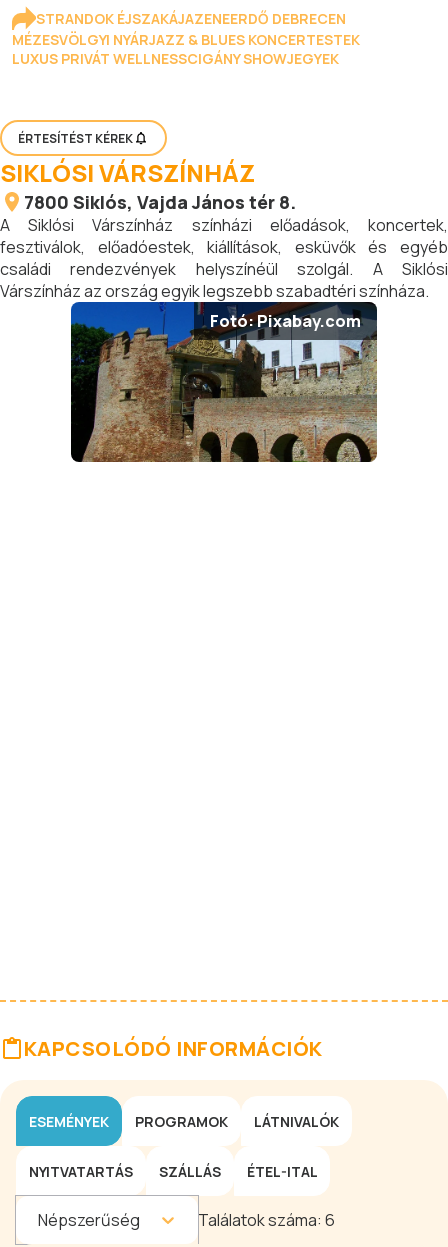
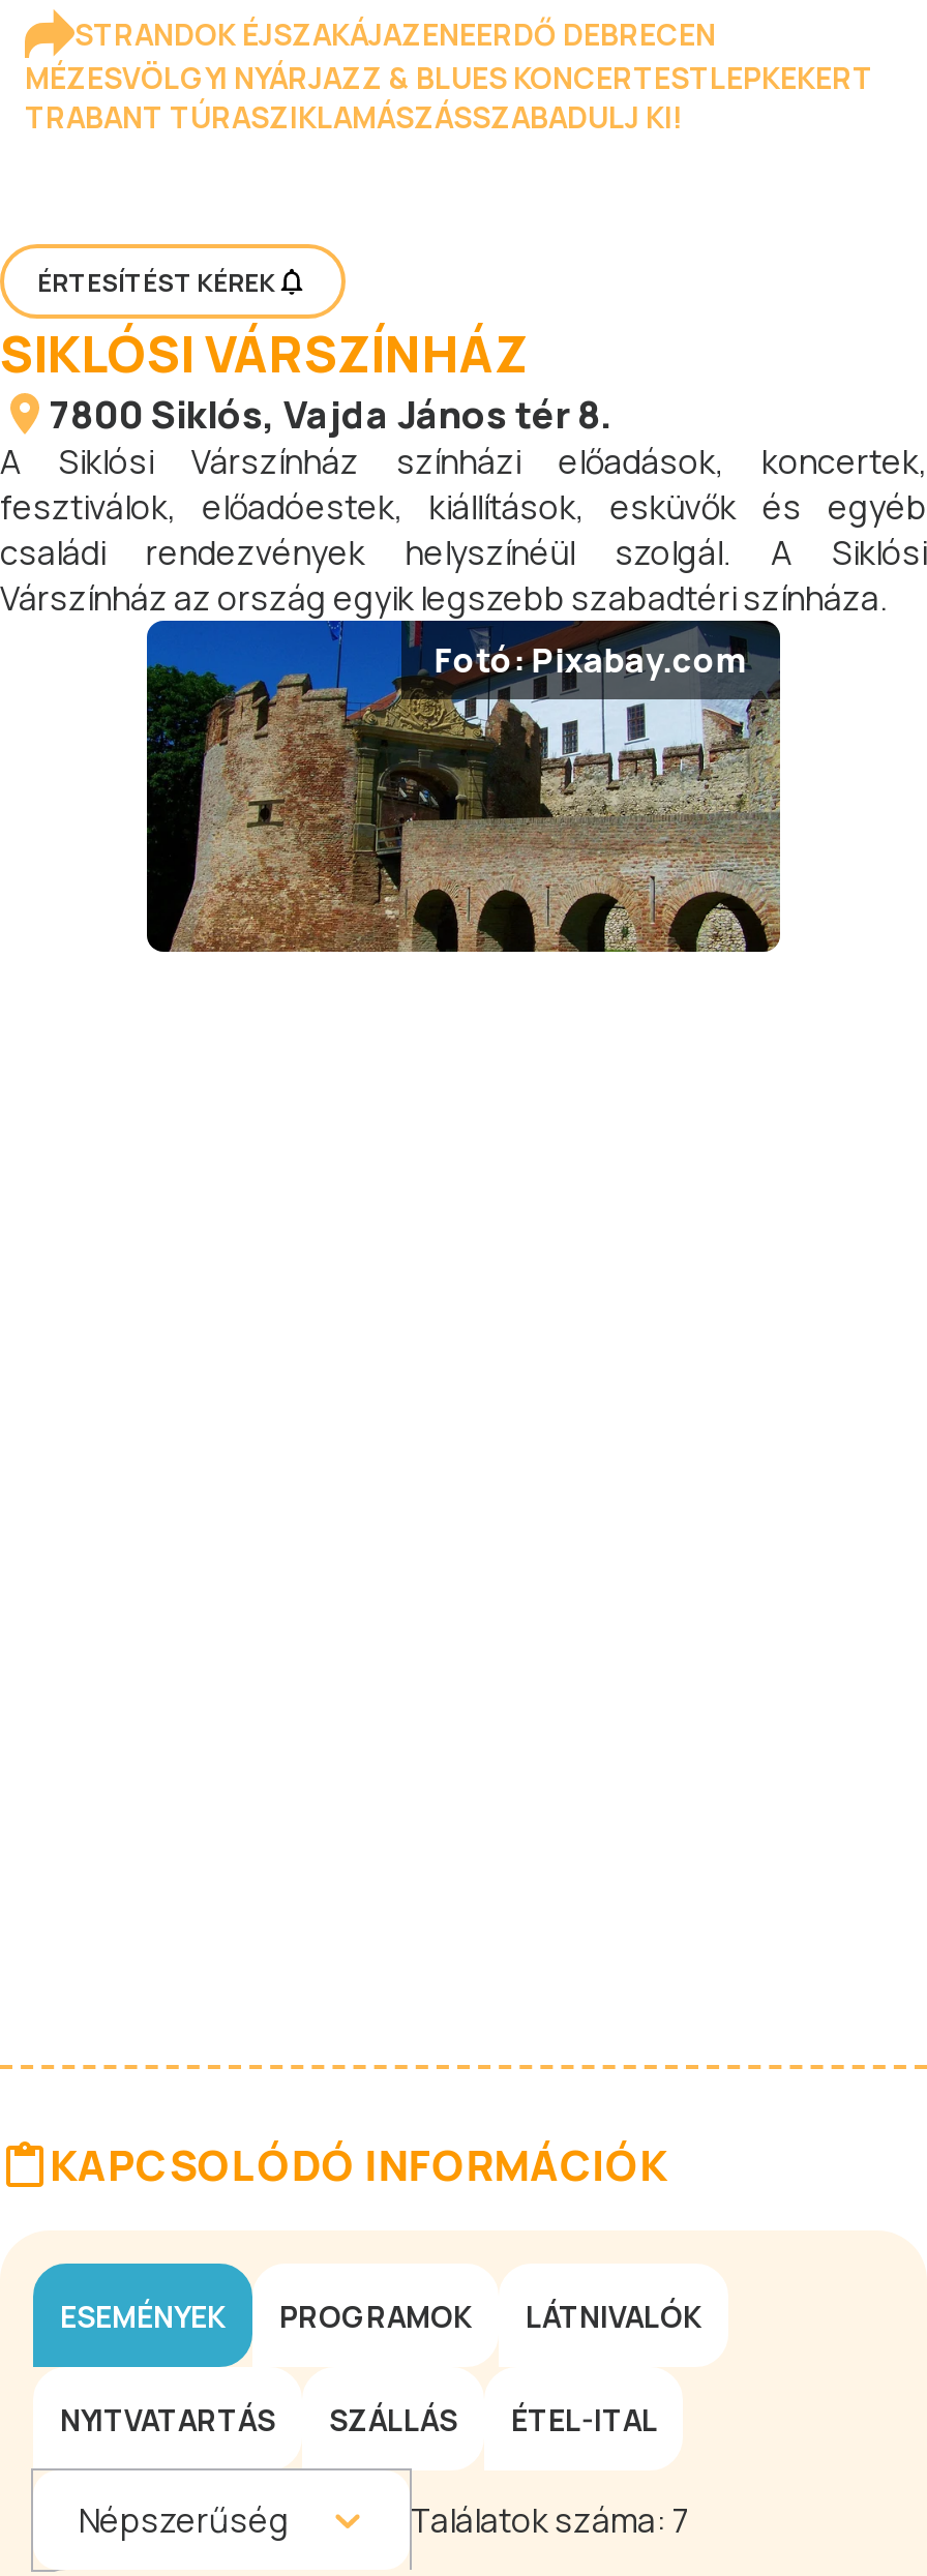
[12,30,360,68] MÉZESVÖLGYI NYÁRJAZZ & BLUES KONCERTESTEK | LUXUS PRIVÁT WELLNESSCIGÁNY SHOWJEGYEK -> [25,58,873,137] MÉZESVÖLGYI NYÁRJAZZ & BLUES KONCERTESTLEPKEKERT | TRABANT TÚRASZIKLAMÁSZÁSSZABADULJ KI!
[198,1209,335,1231] Találatok száma: 6 -> [410,2497,691,2543] Találatok száma: 7

